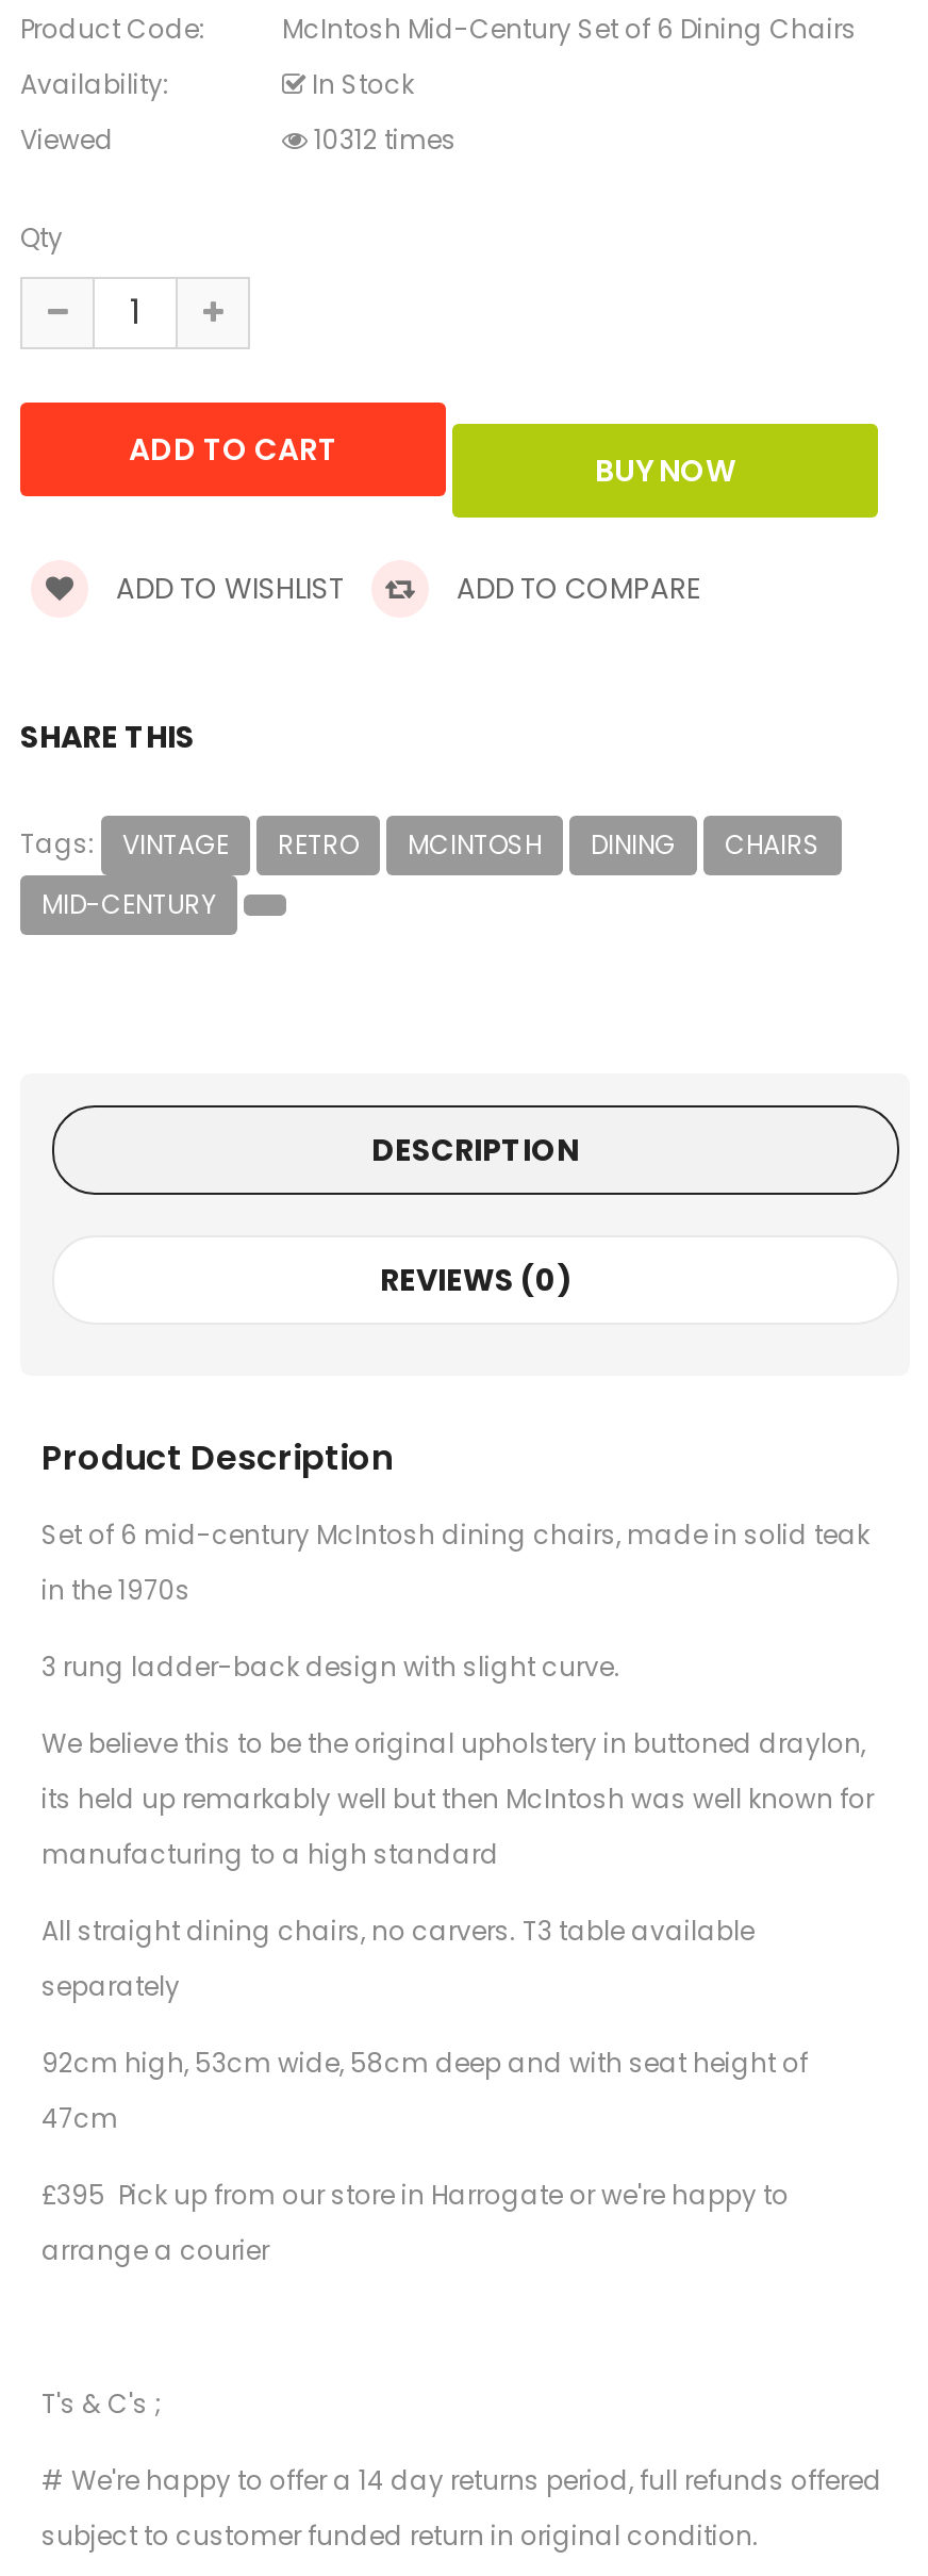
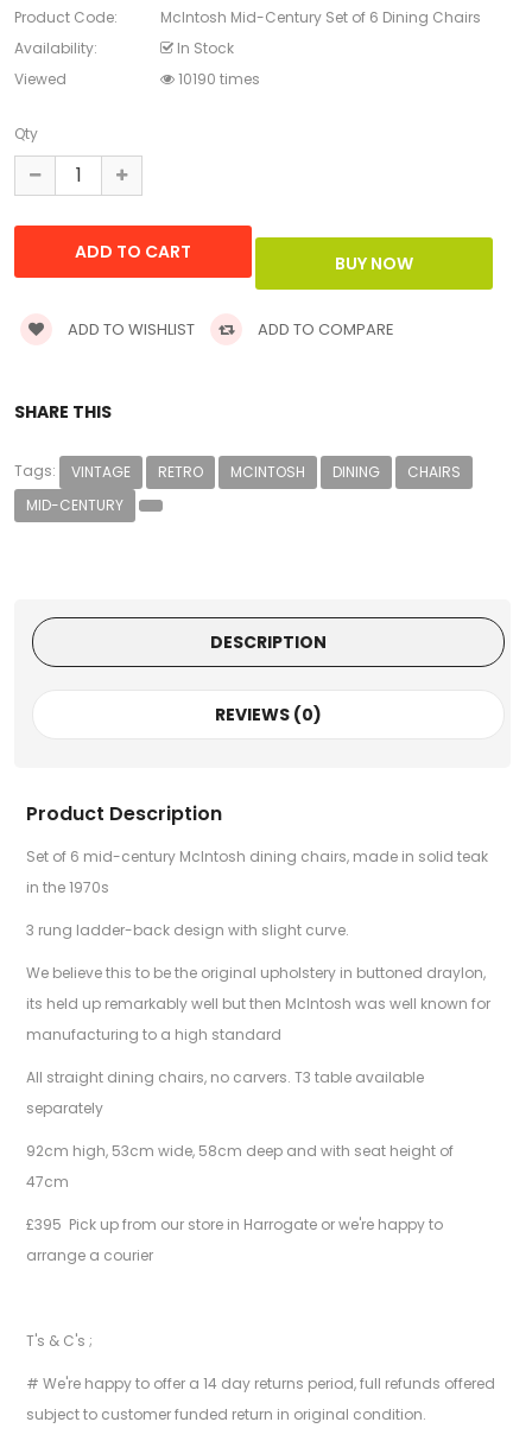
[308,122,457,158] 10312 times -> [175,69,260,89] 10190 times

